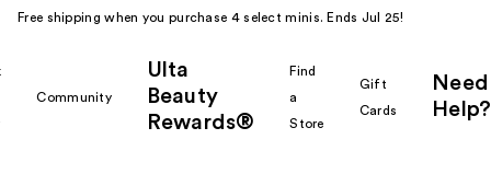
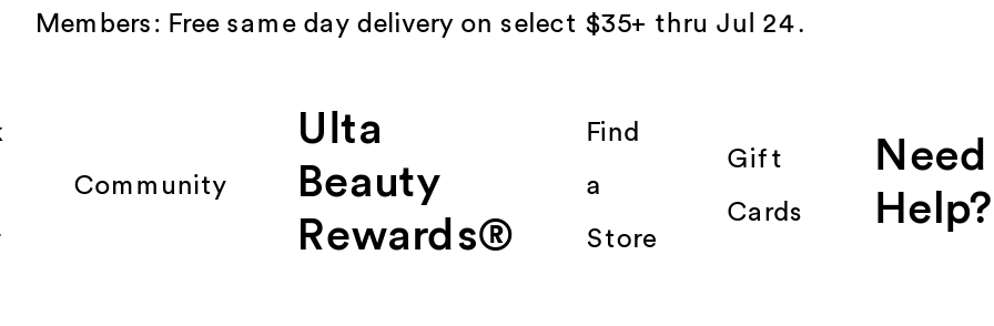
[18,11,403,24] Free shipping when you purchase 4 select minis. Ends Jul 25! -> [35,10,805,37] Members: Free same day delivery on select $35+ thru Jul 24.

